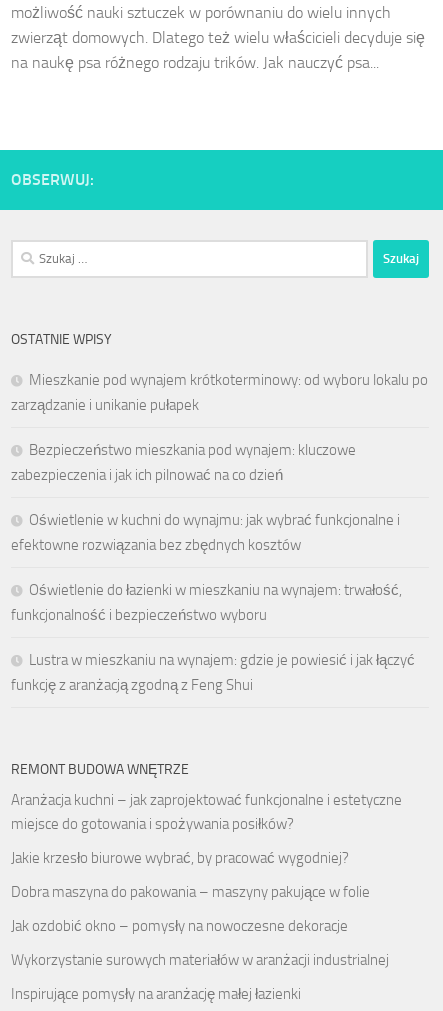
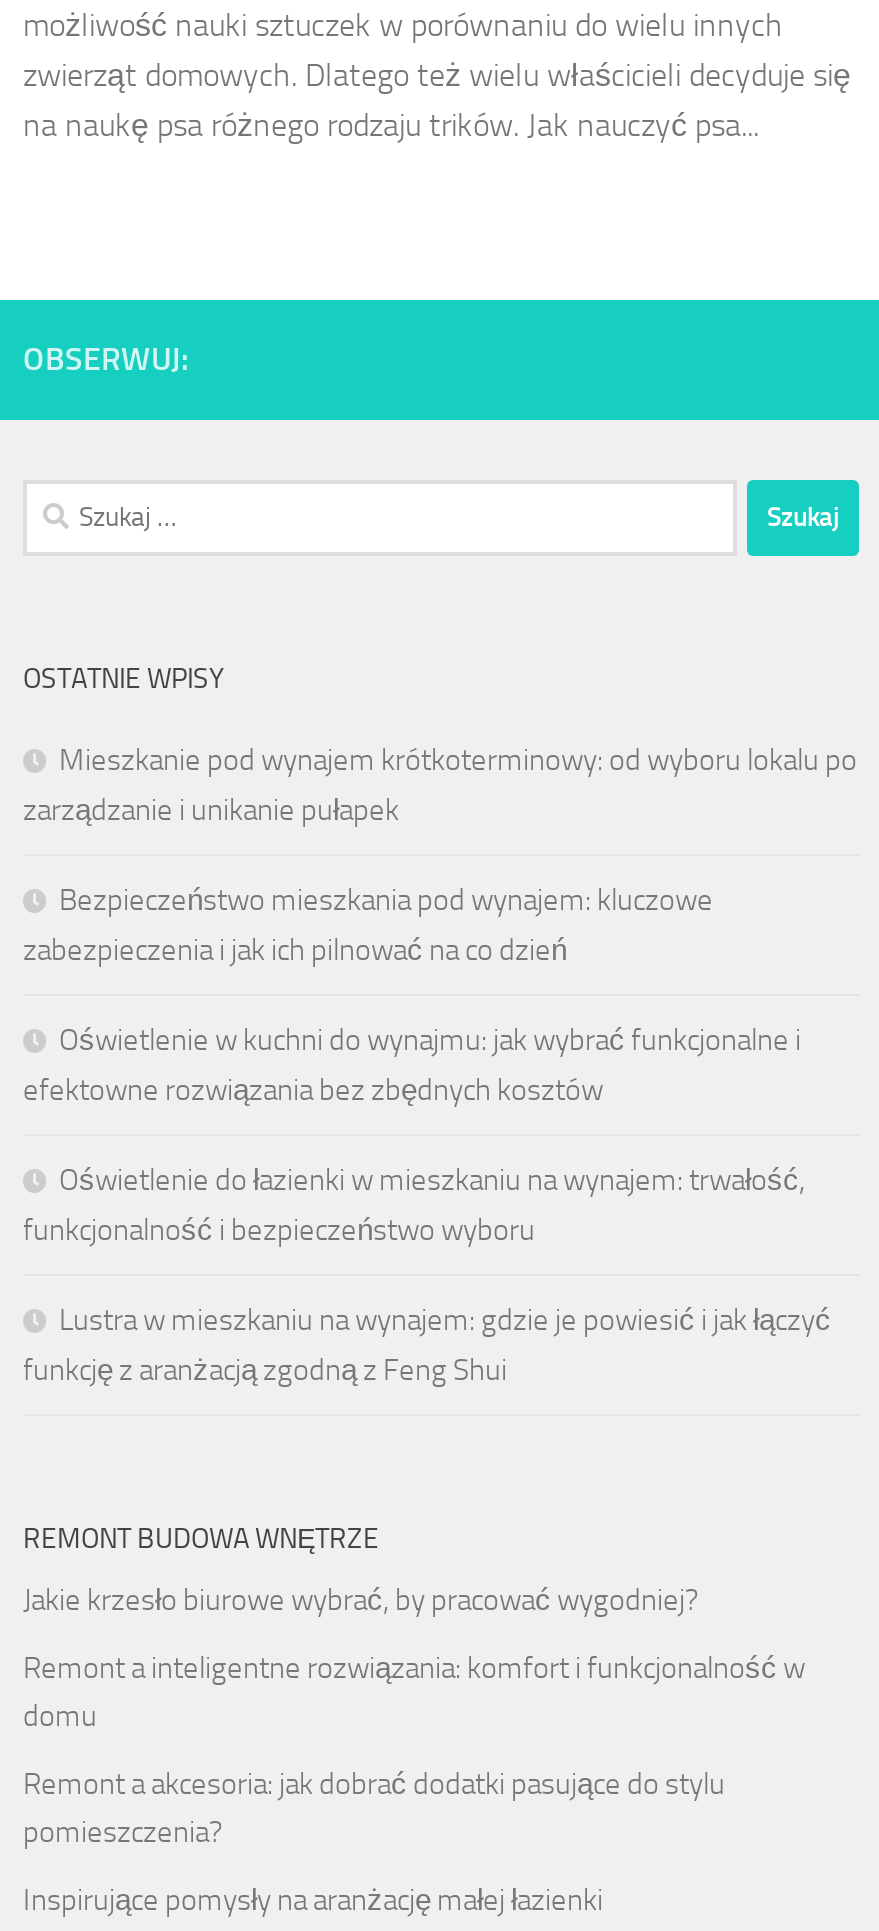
[11,791,402,833] Aranżacja kuchni – jak zaprojektować funkcjonalne i estetyczne | miejsce do gotowania i spożywania posiłków? -> none
[11,883,389,969] Dobra maszyna do pakowania – maszyny pakujące w folie | Jak ozdobić okno – pomysły na nowoczesne dekoracje | Wykorzystanie surowych materiałów w aranżacji industrialnej -> [23,1650,805,1850] Remont a inteligentne rozwiązania: komfort i funkcjonalność w | domu | Remont a akcesoria: jak dobrać dodatki pasujące do stylu | pomieszczenia?

